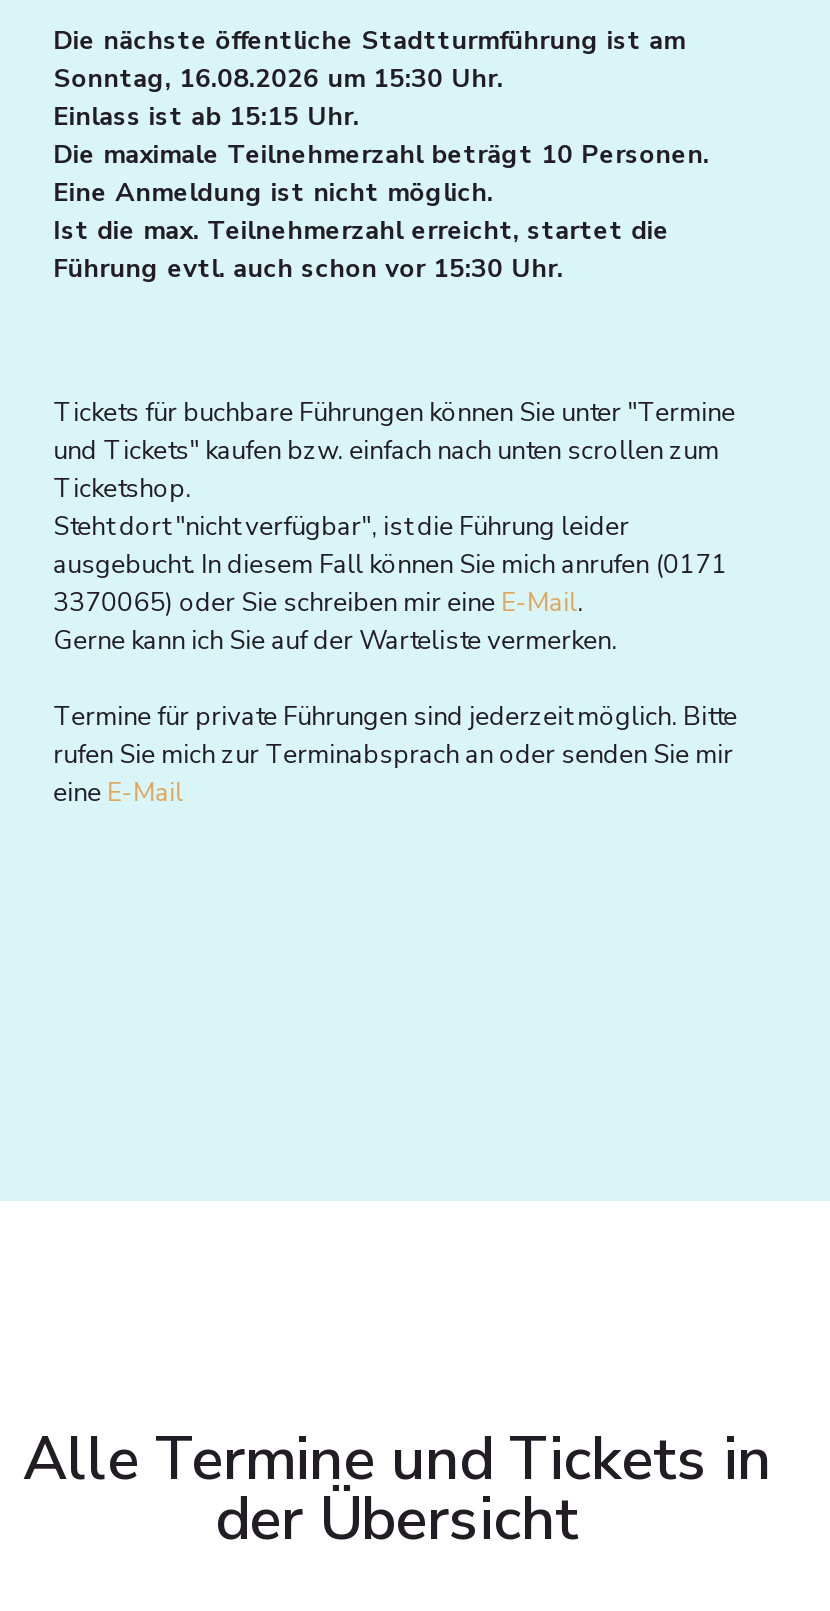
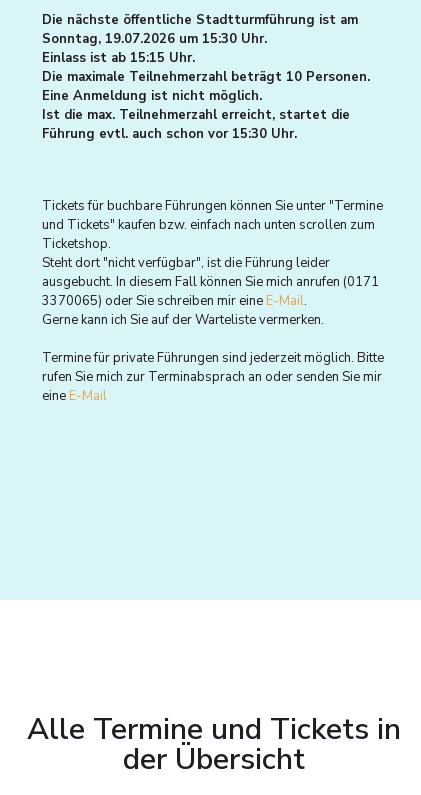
[53,60,503,96] Sonntag, 16.08.2026 um 15:30 Uhr. -> [42,30,267,48] Sonntag, 19.07.2026 um 15:30 Uhr.

